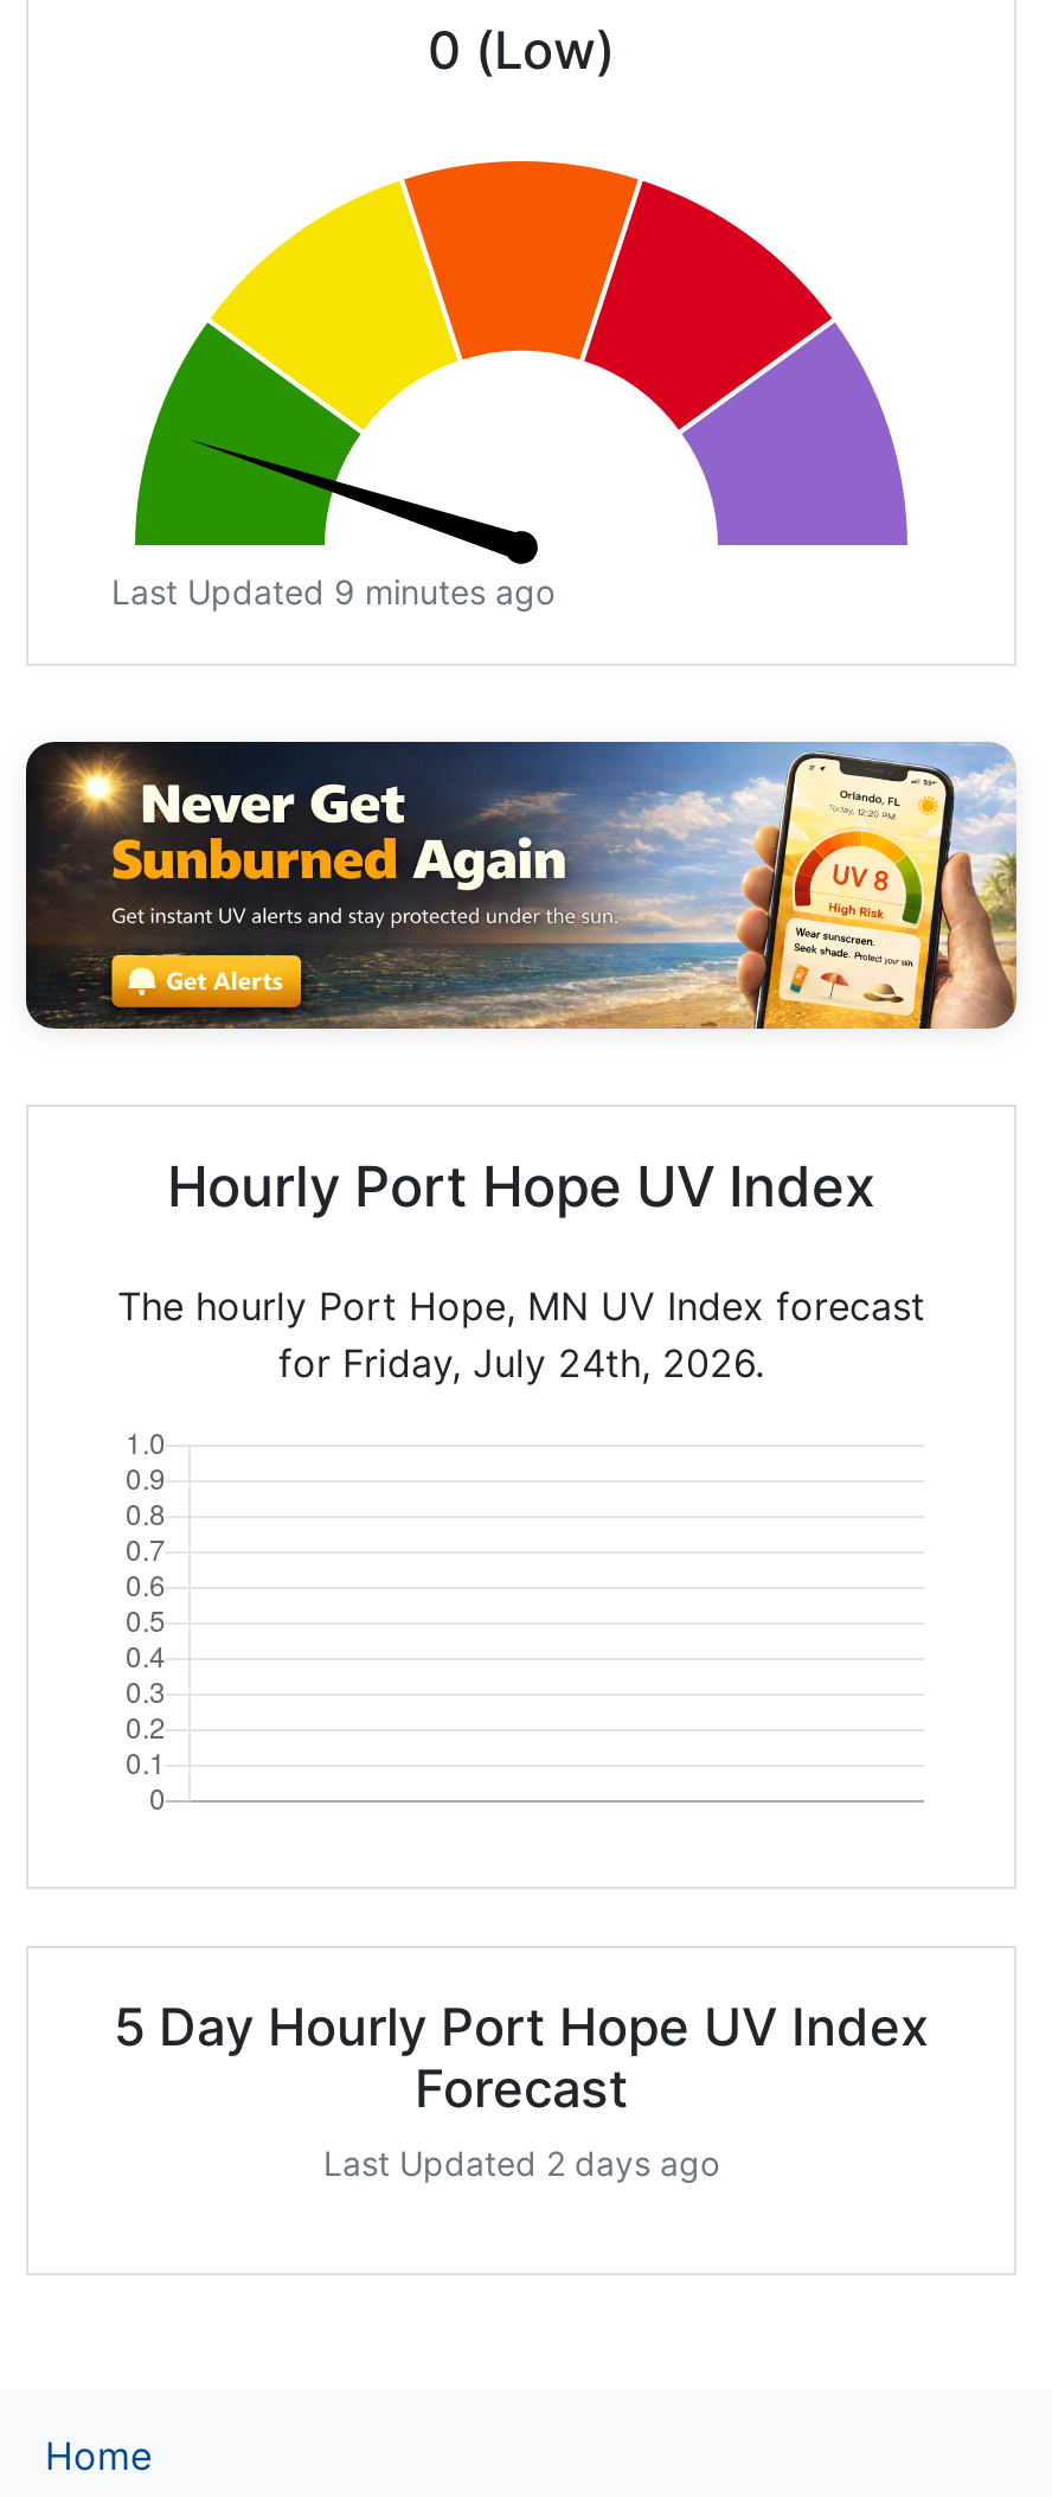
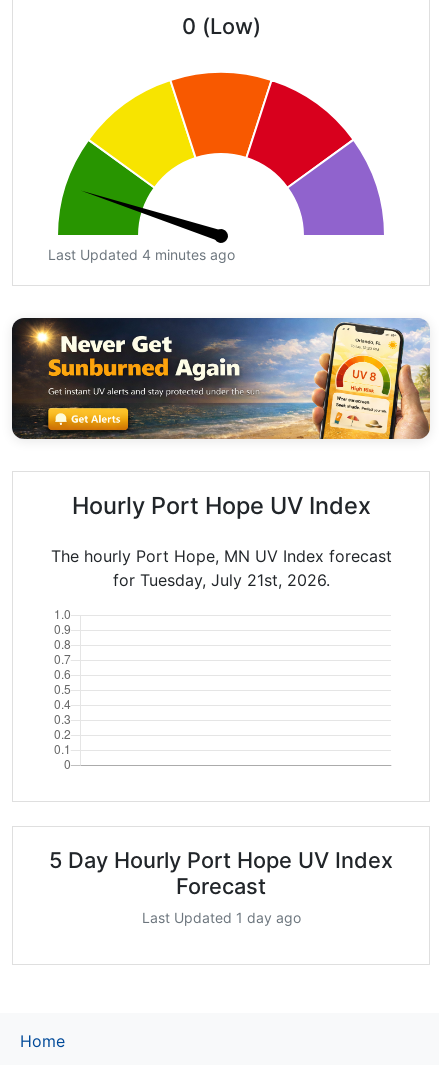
[111,572,554,612] Last Updated 9 minutes ago -> [48,246,235,263] Last Updated 4 minutes ago
[278,1339,764,1386] for Friday, July 24th, 2026. -> [112,570,329,590] for Tuesday, July 21st, 2026.
[323,2142,719,2182] Last Updated 2 days ago -> [141,909,300,926] Last Updated 1 day ago

